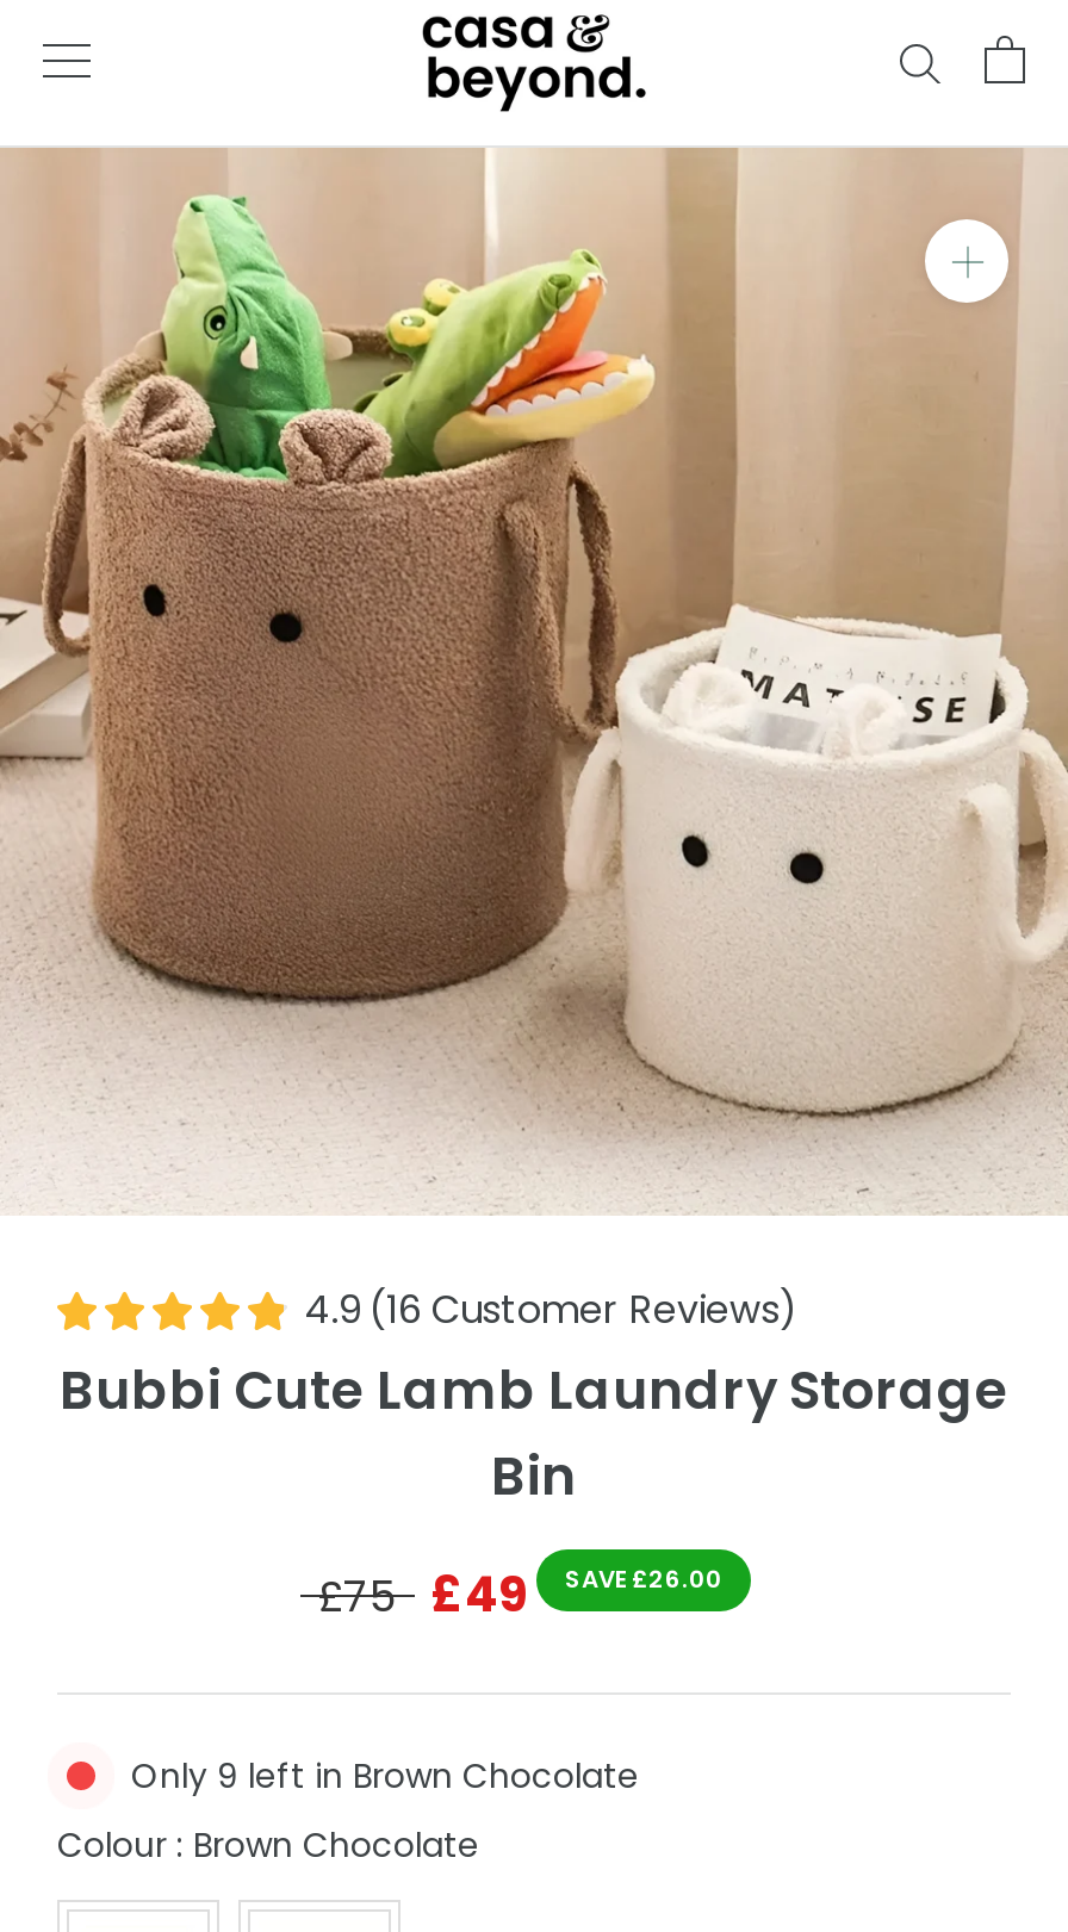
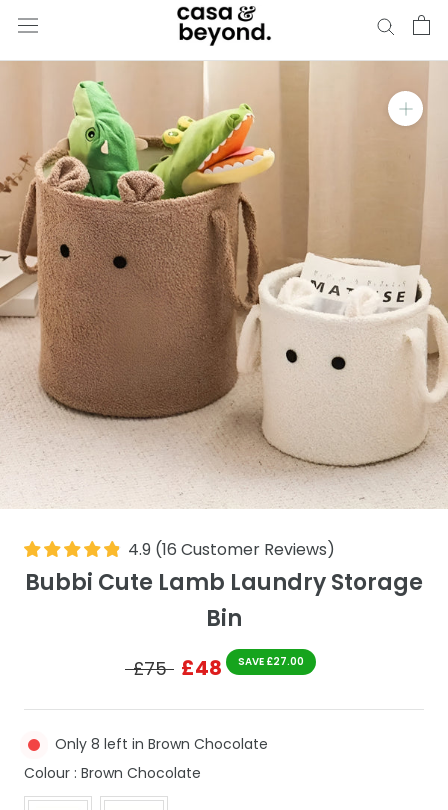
[317,1561,527,1627] £75 £49 -> [132,654,221,682] £75 £48
[565,1561,722,1596] SAVE £26.00 -> [237,654,303,669] SAVE £27.00
[131,1751,639,1799] Only 9 left in Brown Chocolate -> [55,734,268,754] Only 8 left in Brown Chocolate

